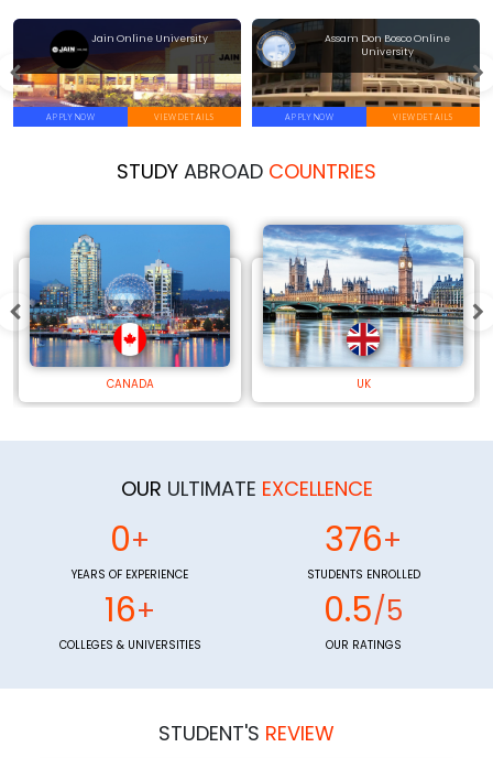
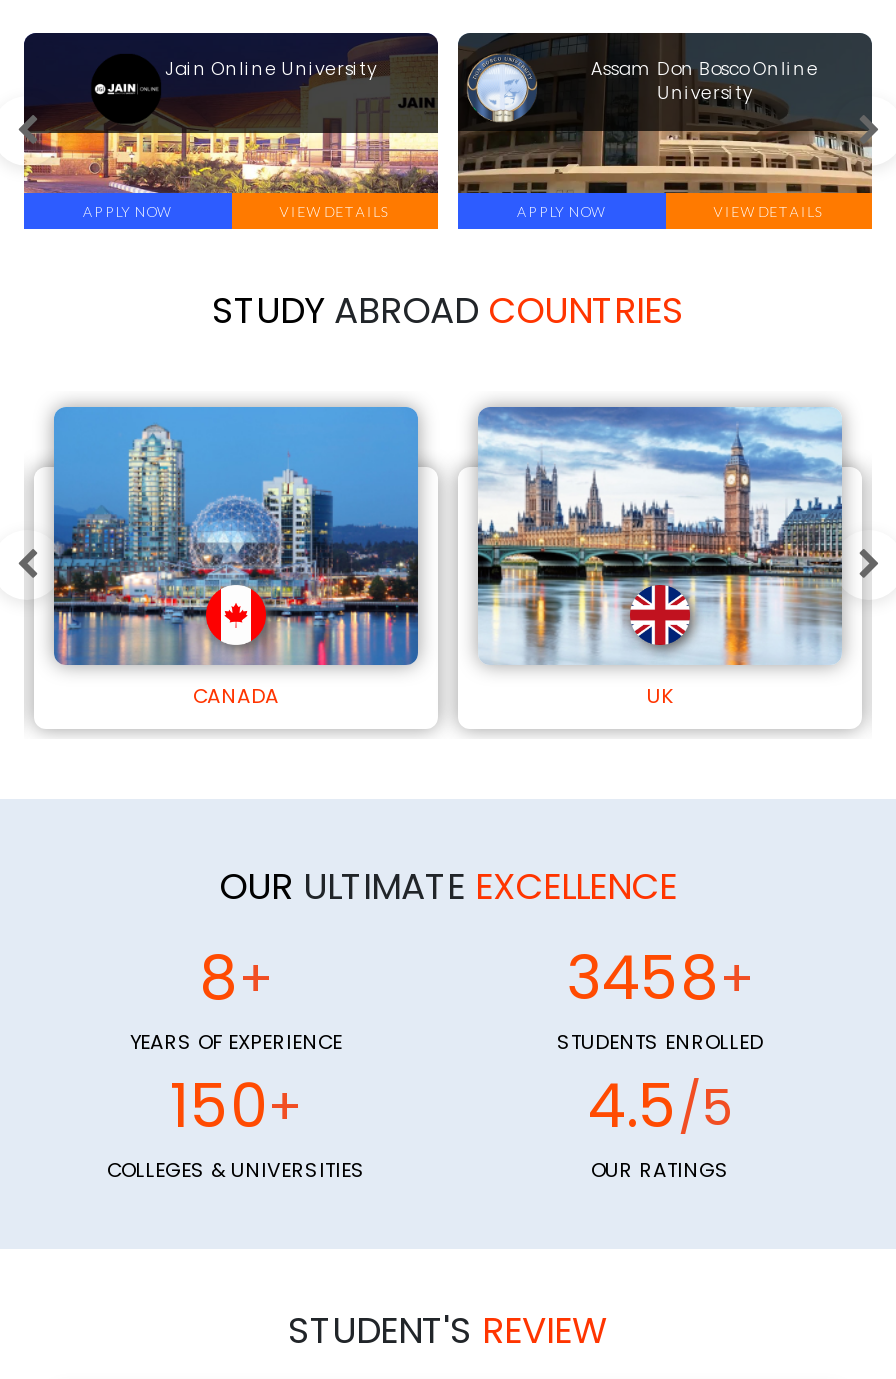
[110,516,150,563] 0+ -> [199,937,273,1021] 8+
[325,516,402,563] 376+ -> [566,937,754,1021] 3458+
[105,587,155,633] 16+ -> [170,1065,302,1149] 150+
[324,587,403,633] 0.5/5 -> [588,1065,732,1149] 4.5/5

